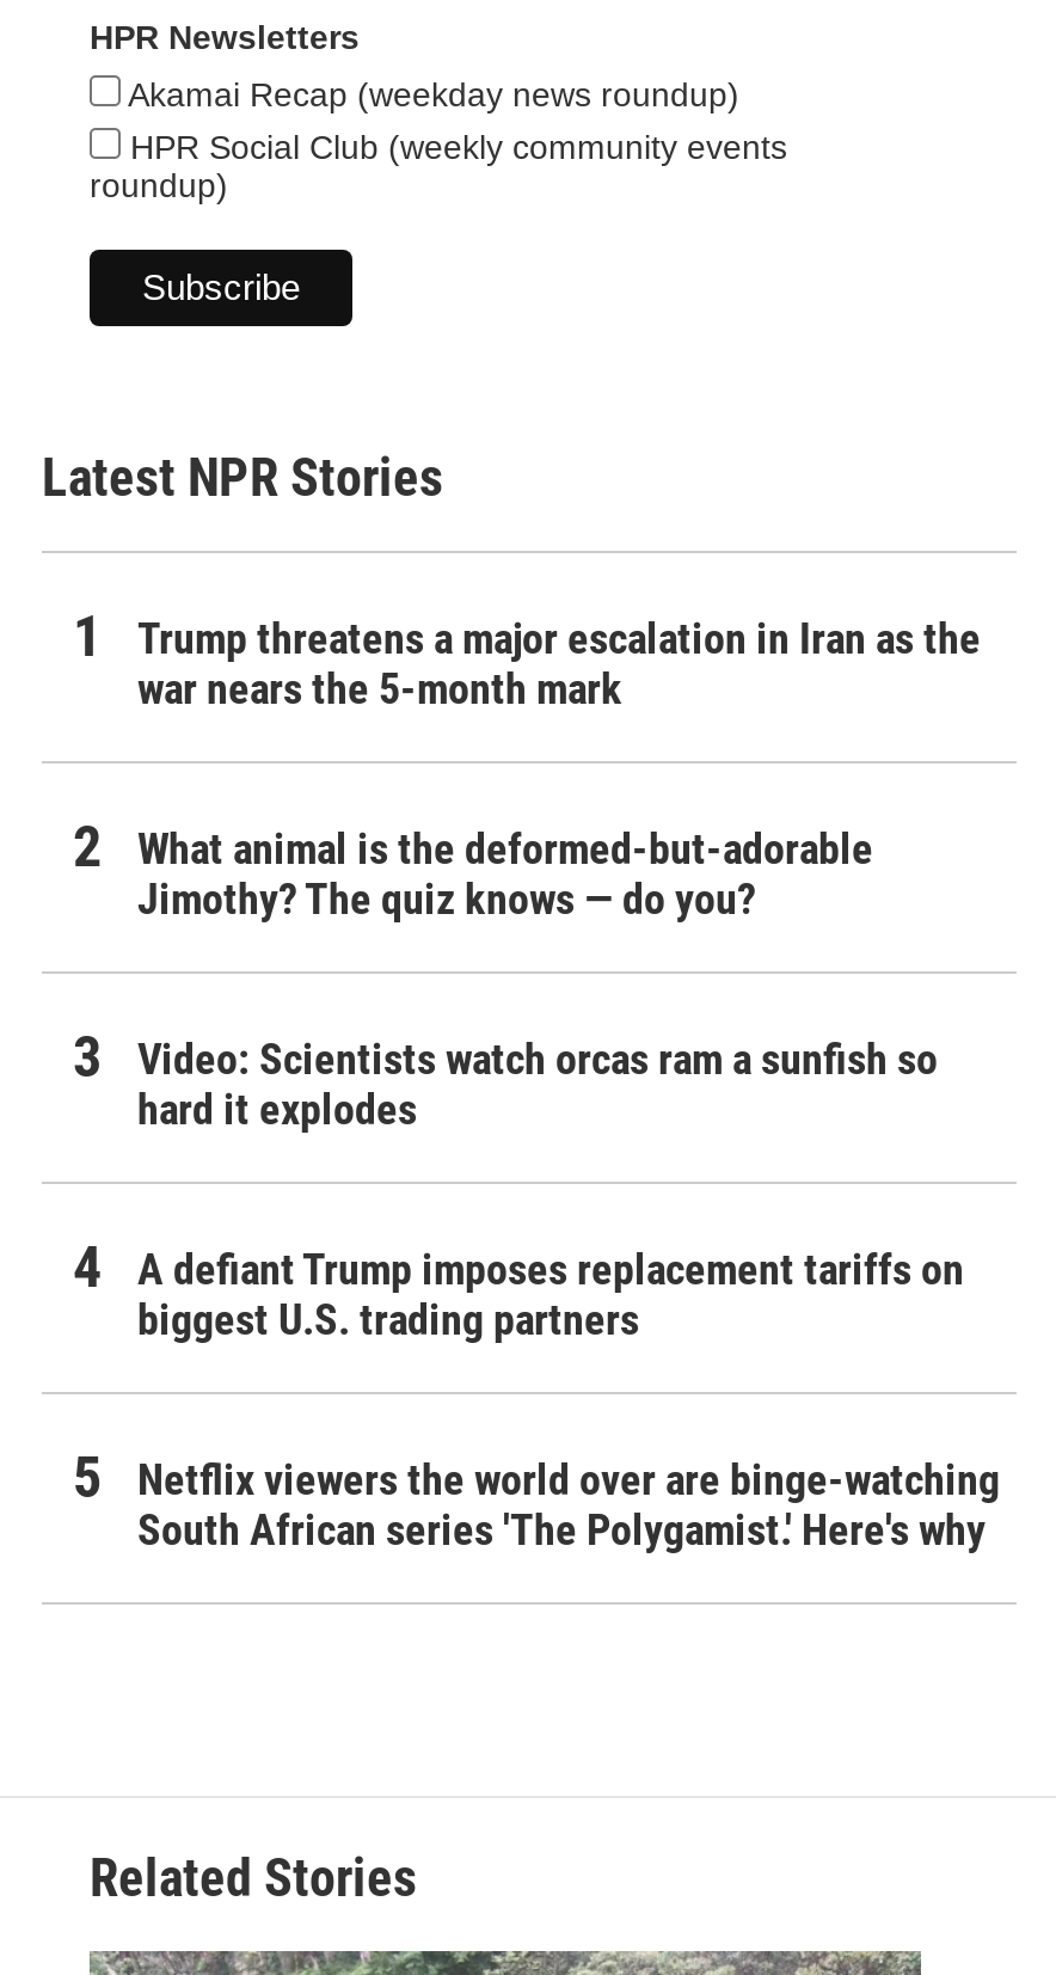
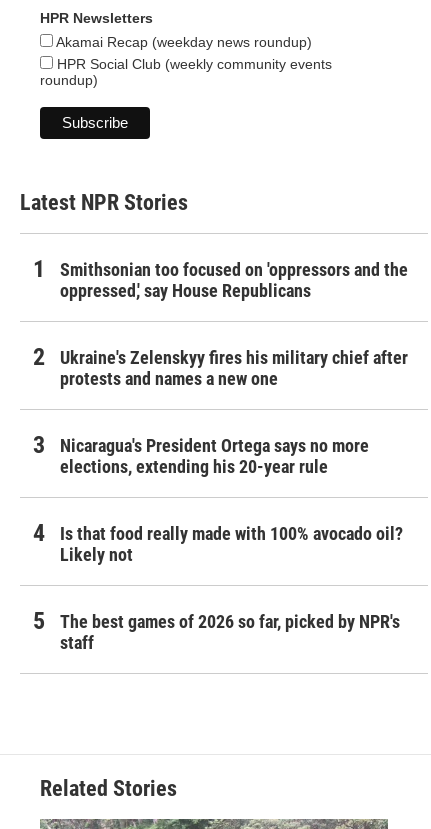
[137,613,981,713] Trump threatens a major escalation in Iran as the | war nears the 5-month mark -> [60,259,408,301] Smithsonian too focused on 'oppressors and the | oppressed,' say House Republicans
[137,823,873,923] What animal is the deformed-but-adorable | Jimothy? The quiz knows — do you? -> [60,347,408,389] Ukraine's Zelenskyy fires his military chief after | protests and names a new one
[137,1033,938,1134] Video: Scientists watch orcas ram a sunfish so | hard it explodes -> [60,435,369,477] Nicaragua's President Ortega says no more | elections, extending his 20-year rule
[137,1244,964,1344] A defiant Trump imposes replacement tariffs on | biggest U.S. trading partners -> [60,523,403,565] Is that food really made with 100% avocado oil? | Likely not
[137,1454,1000,1554] Netflix viewers the world over are binge-watching | South African series 'The Polygamist.' Here's why -> [60,611,400,653] The best games of 2026 so far, picked by NPR's | staff

